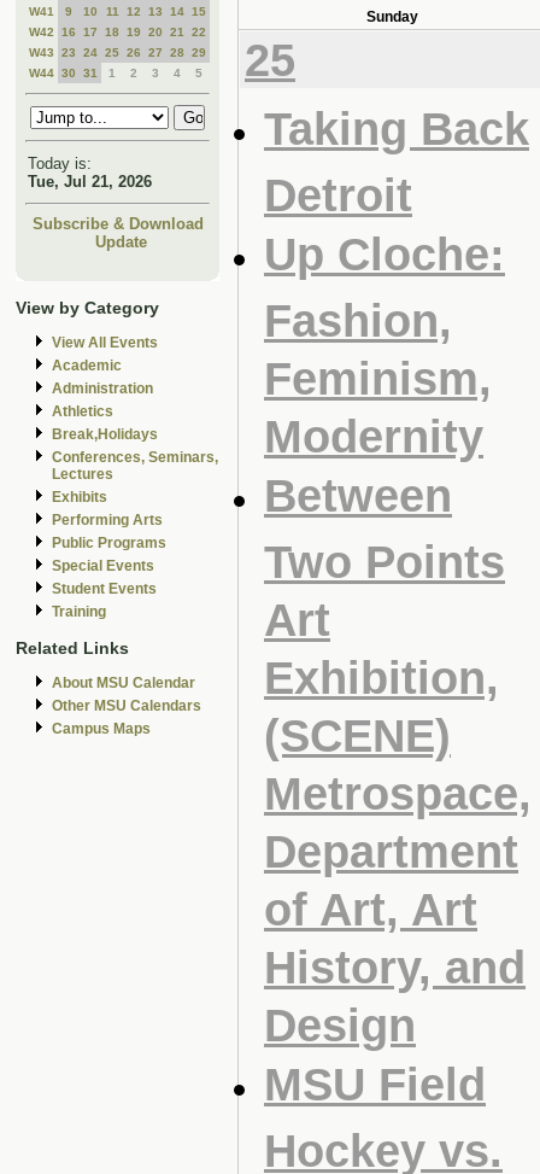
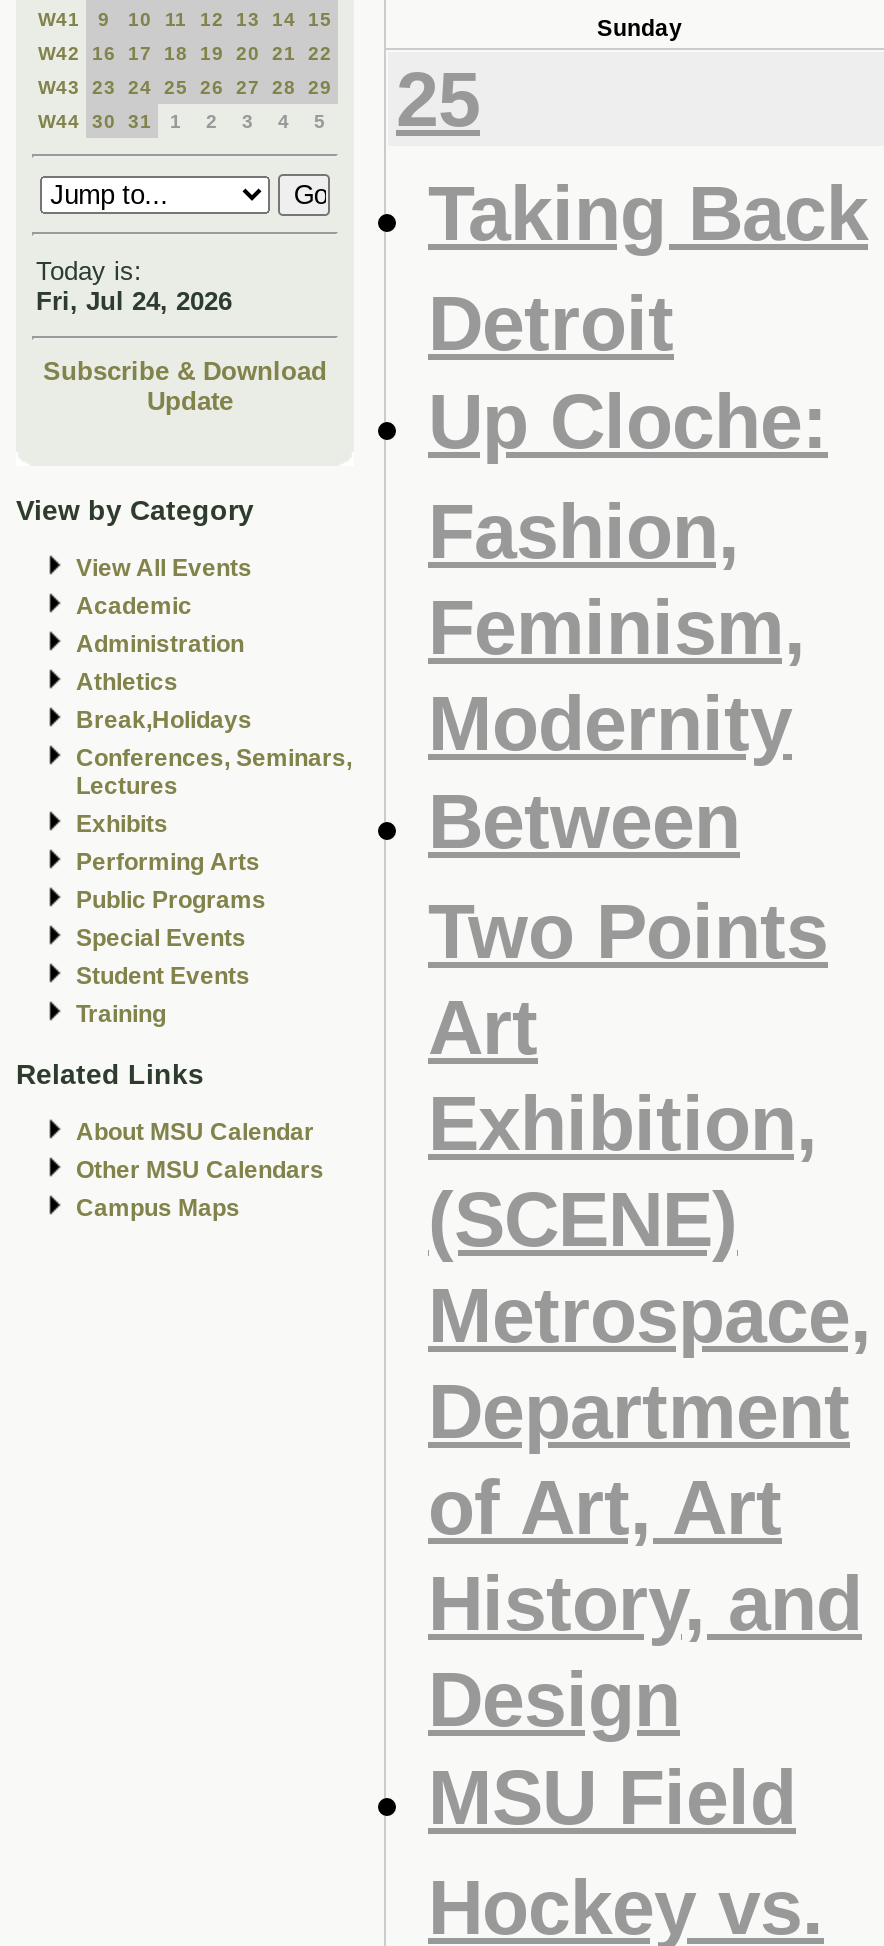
[28,173,152,191] Tue, Jul 21, 2026 -> [36,287,232,317] Fri, Jul 24, 2026

